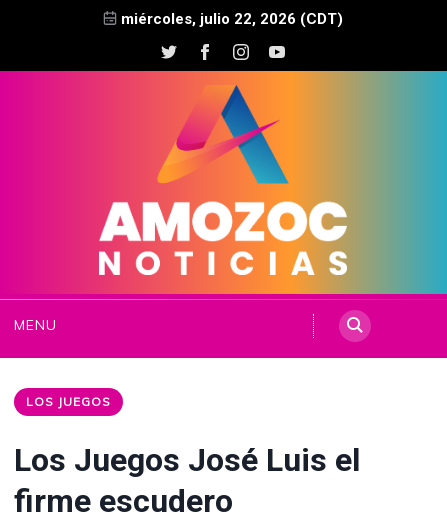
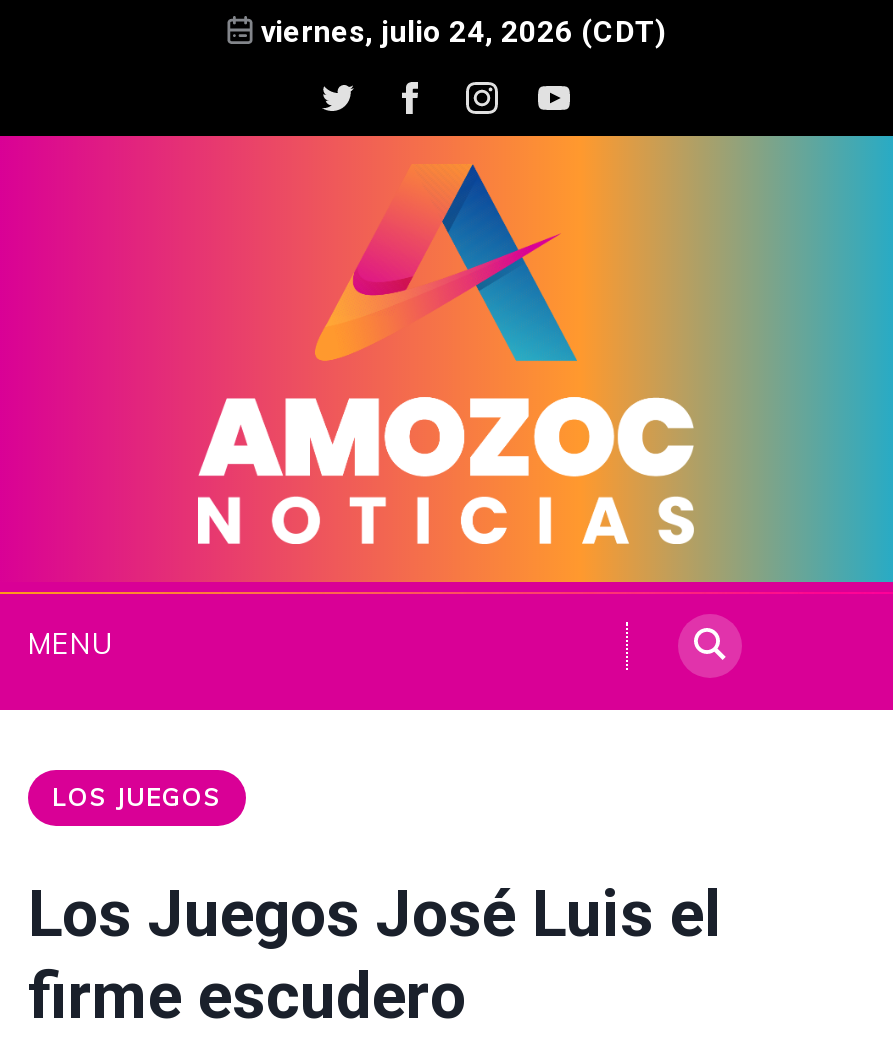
[121,10,343,28] miércoles, julio 22, 2026 (CDT) -> [261,14,667,50] viernes, julio 24, 2026 (CDT)

